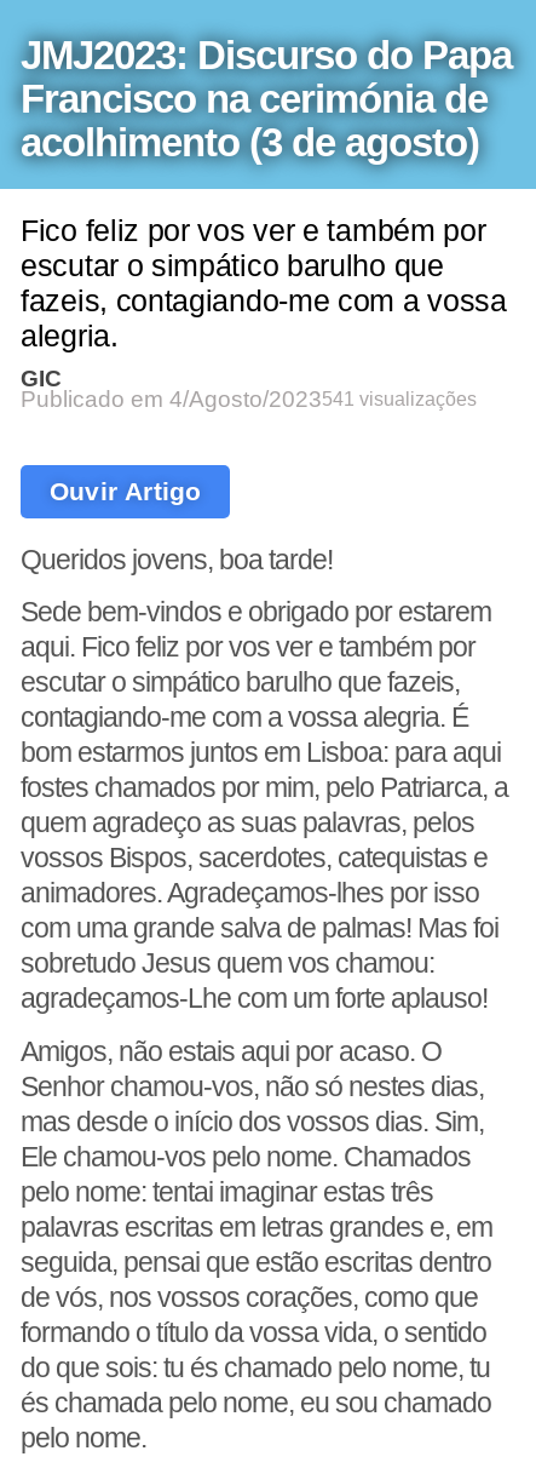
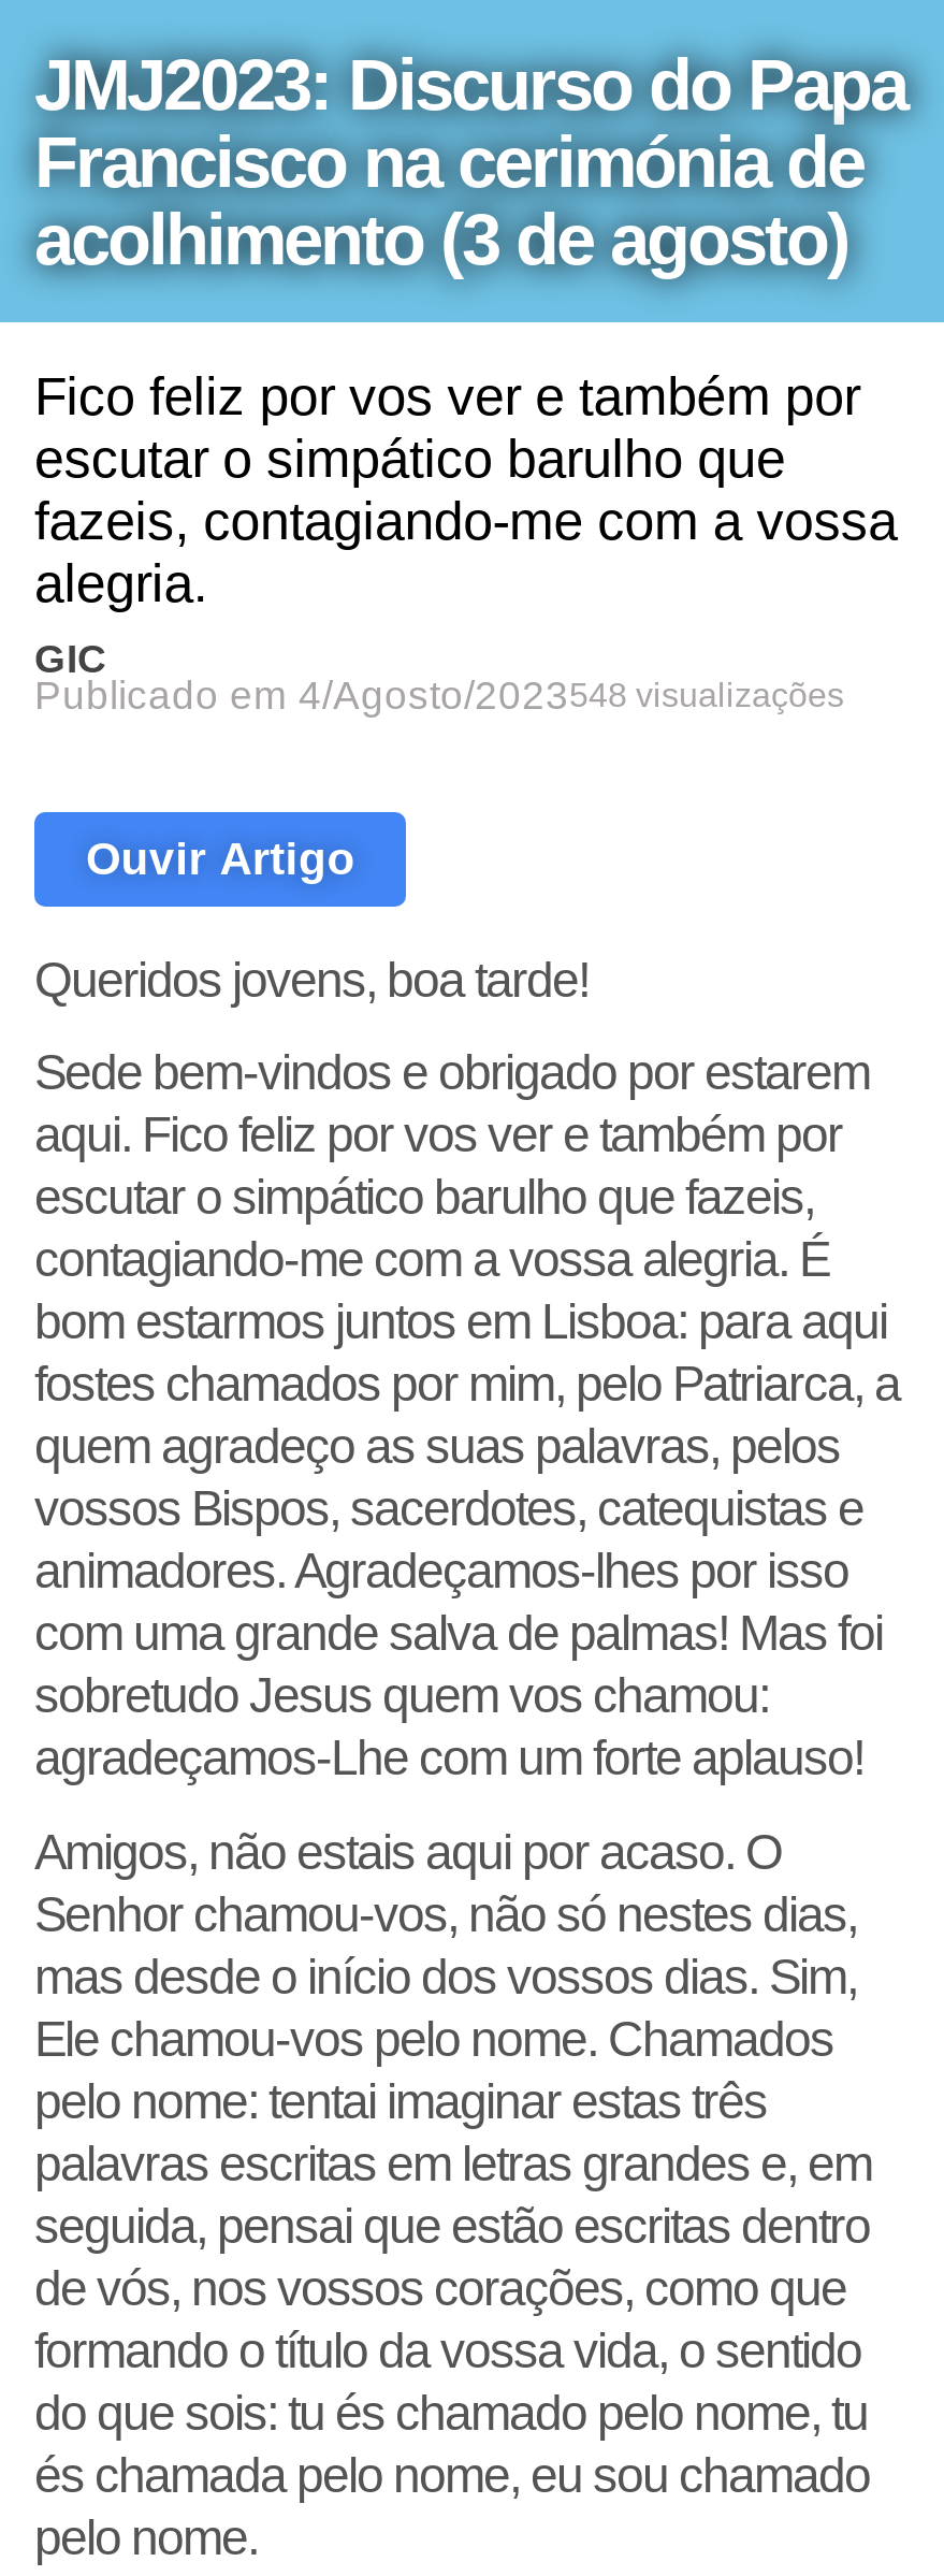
[21,386,477,412] Publicado em 4/Agosto/2023541 visualizações -> [34,672,844,718] Publicado em 4/Agosto/2023548 visualizações

